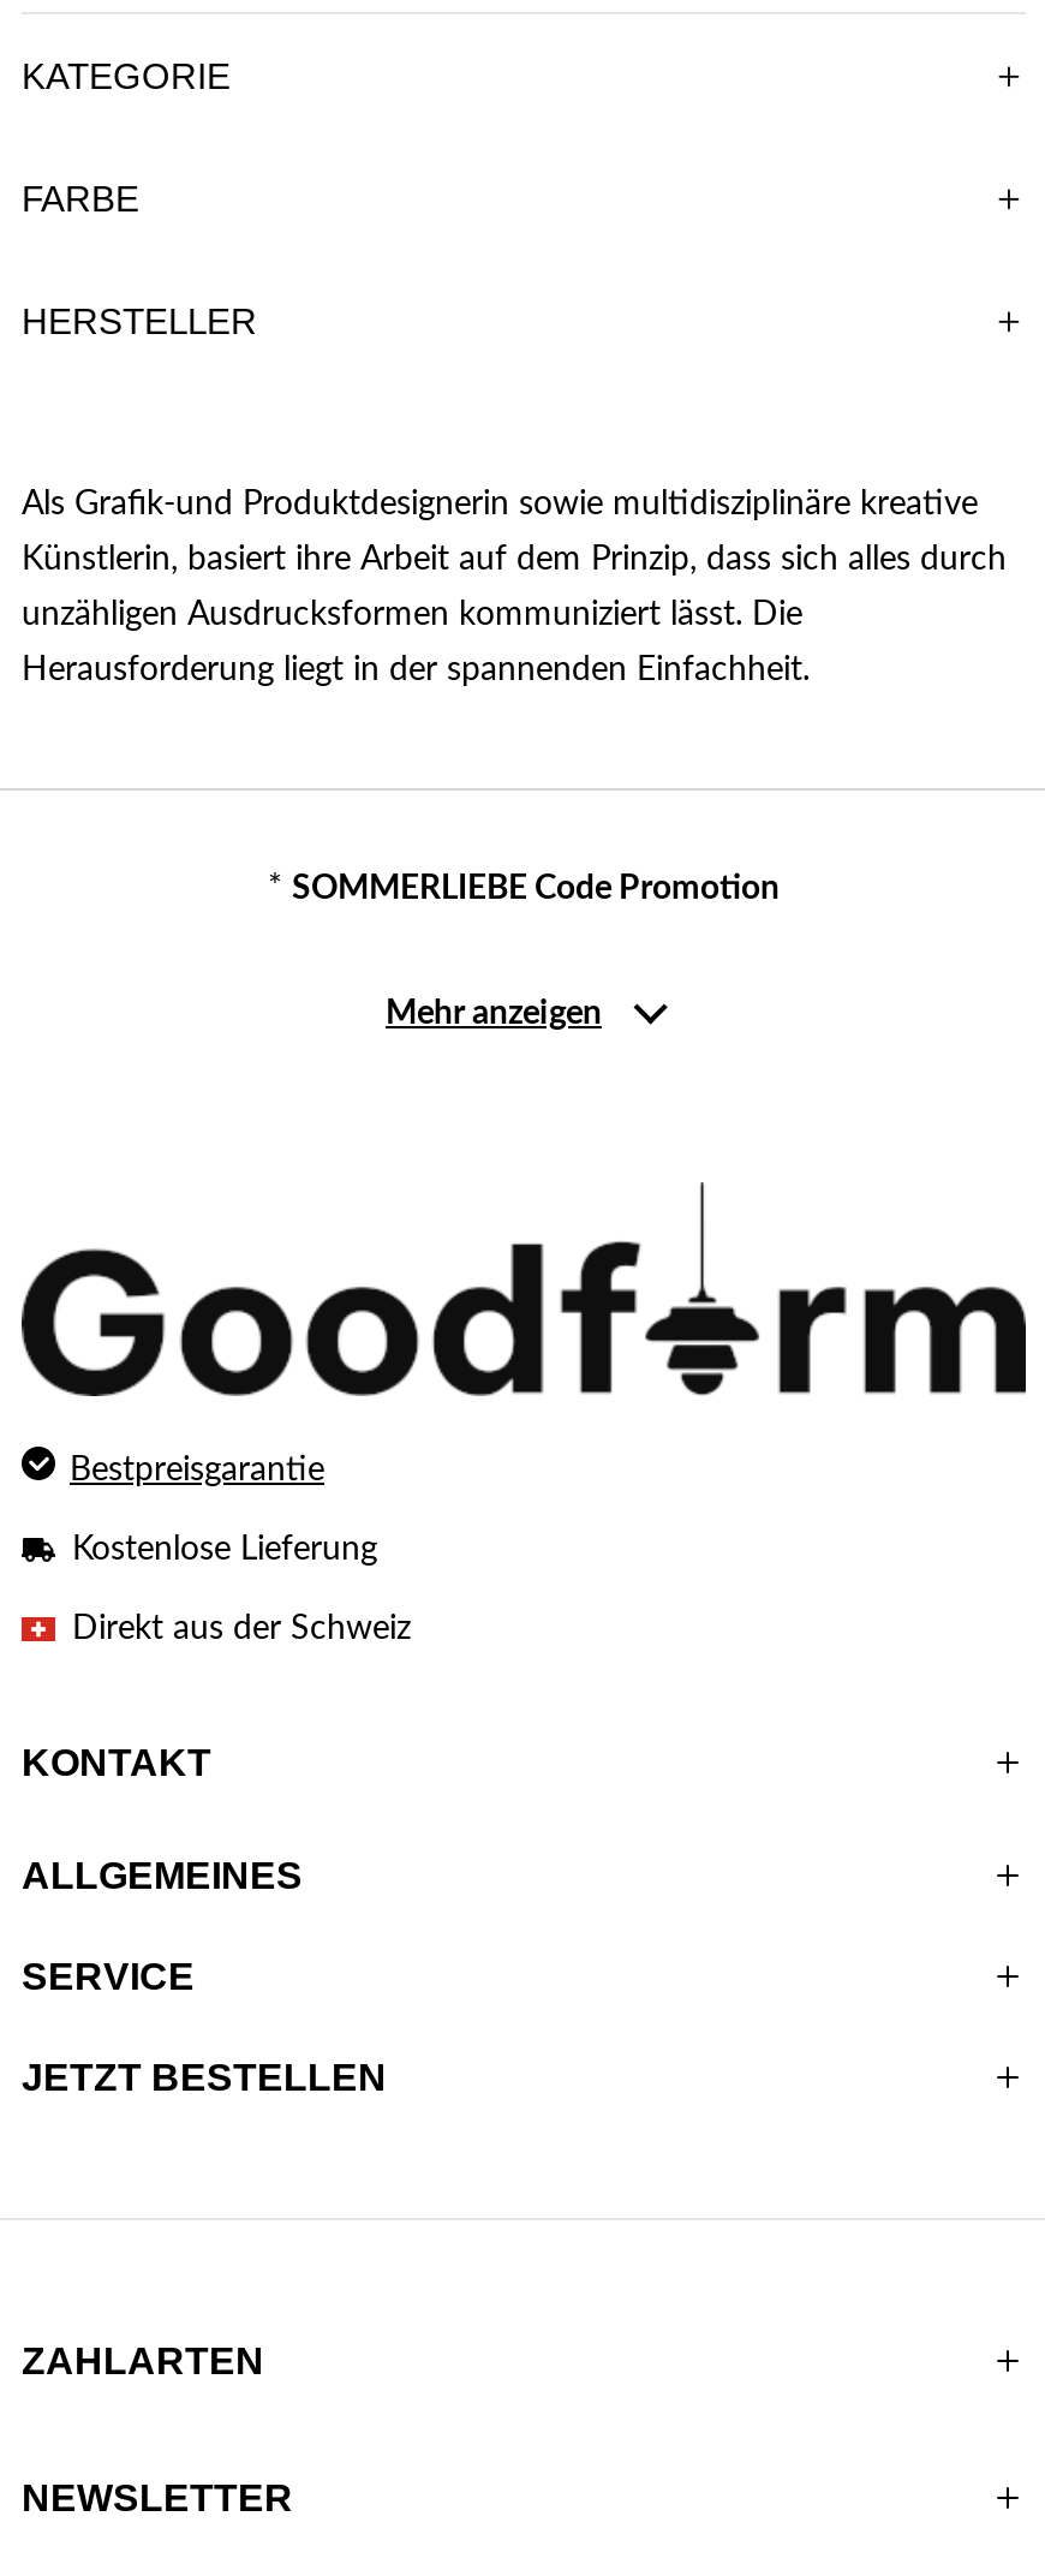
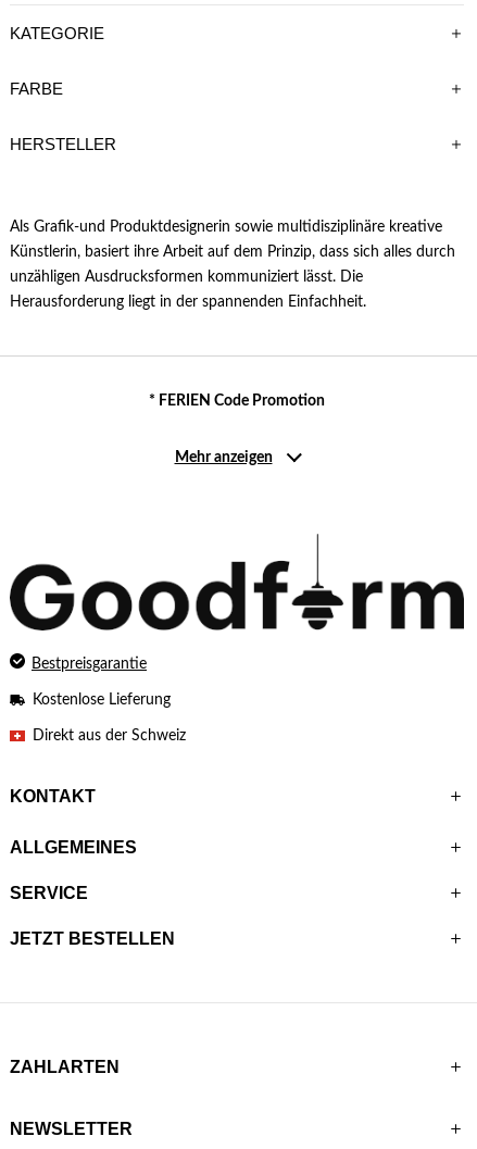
[268,872,780,906] * SOMMERLIEBE Code Promotion -> [149,394,325,409] * FERIEN Code Promotion

